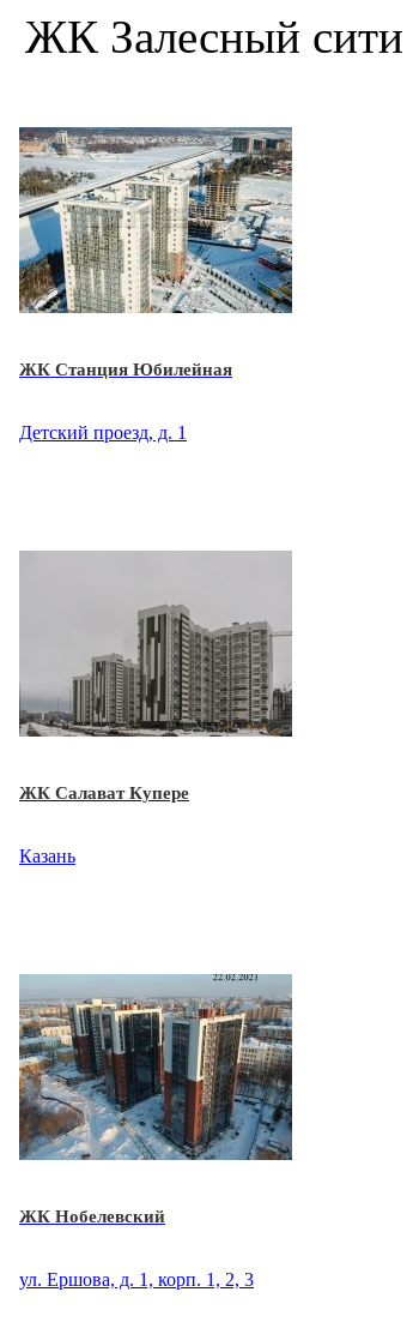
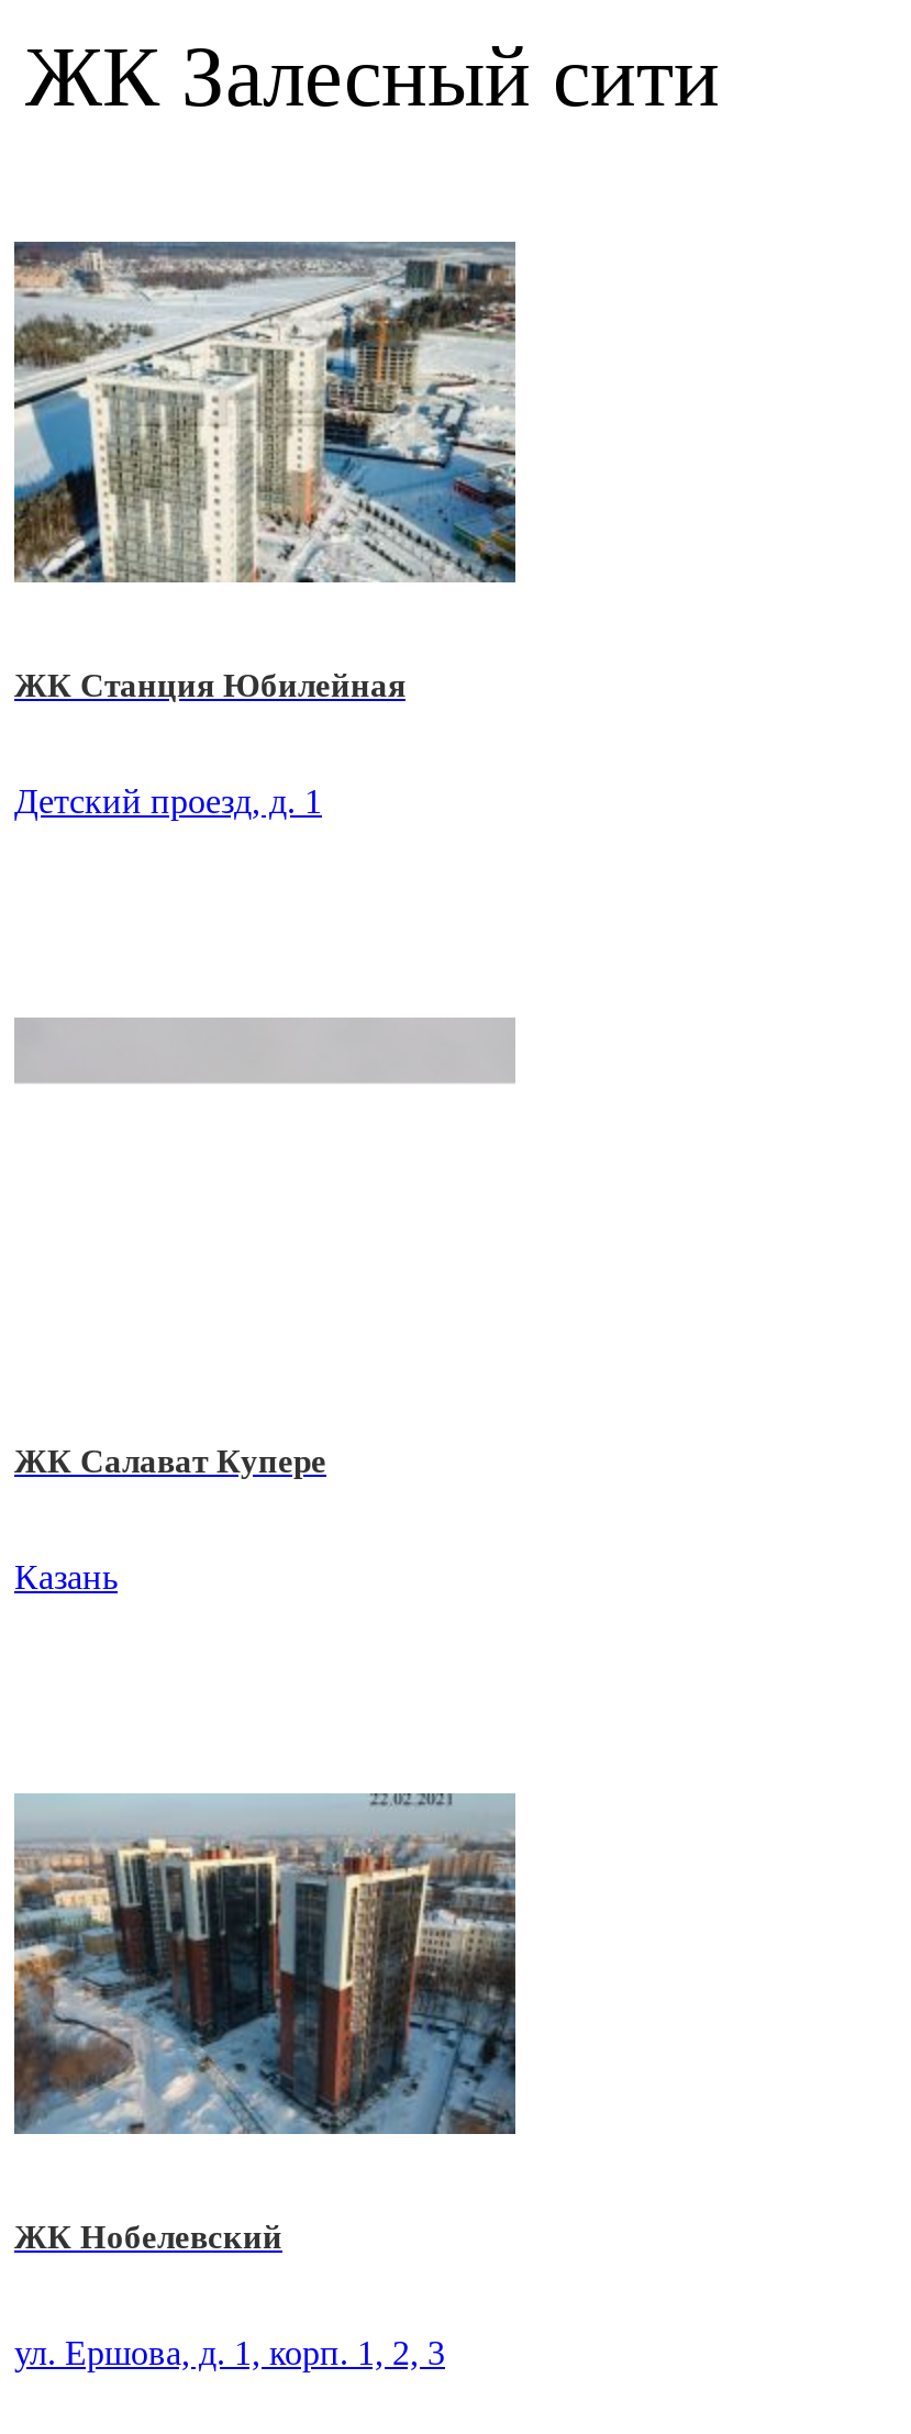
[18,588,293,738] [image] -> none

